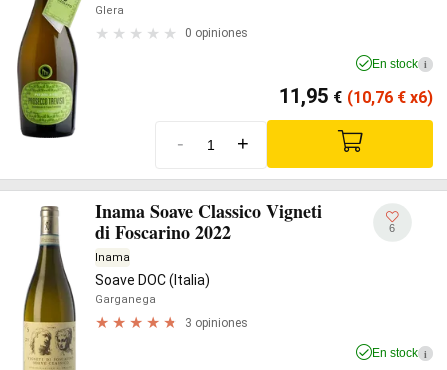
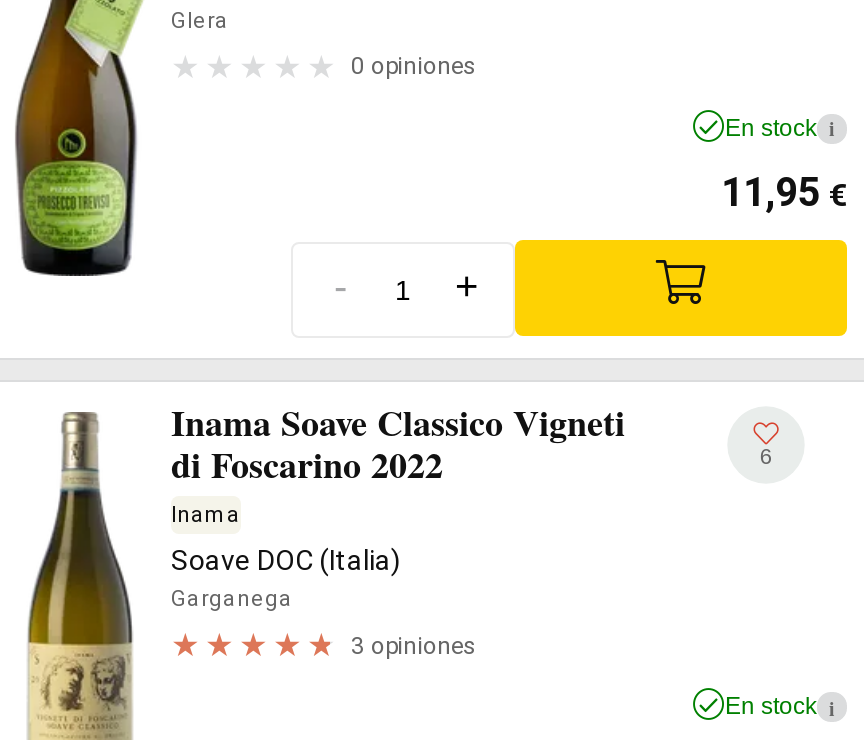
[279,83,433,107] 11,95 € (10,76 €x6) -> [721,167,847,215] 11,95 €

